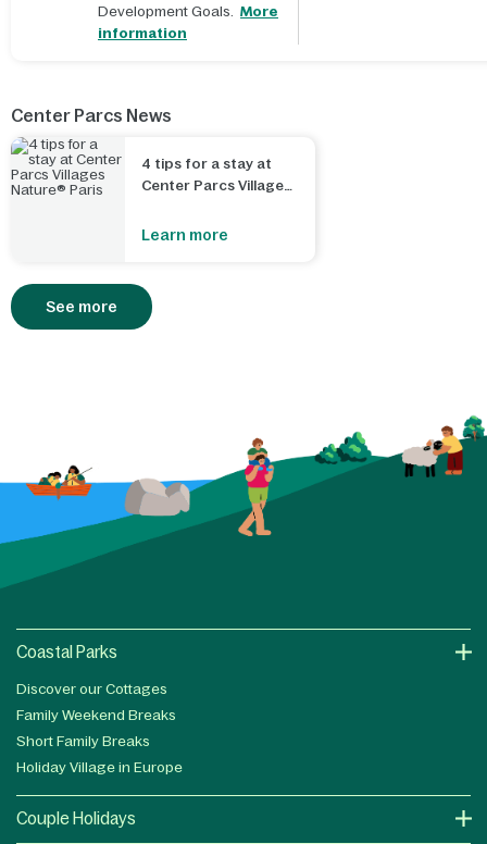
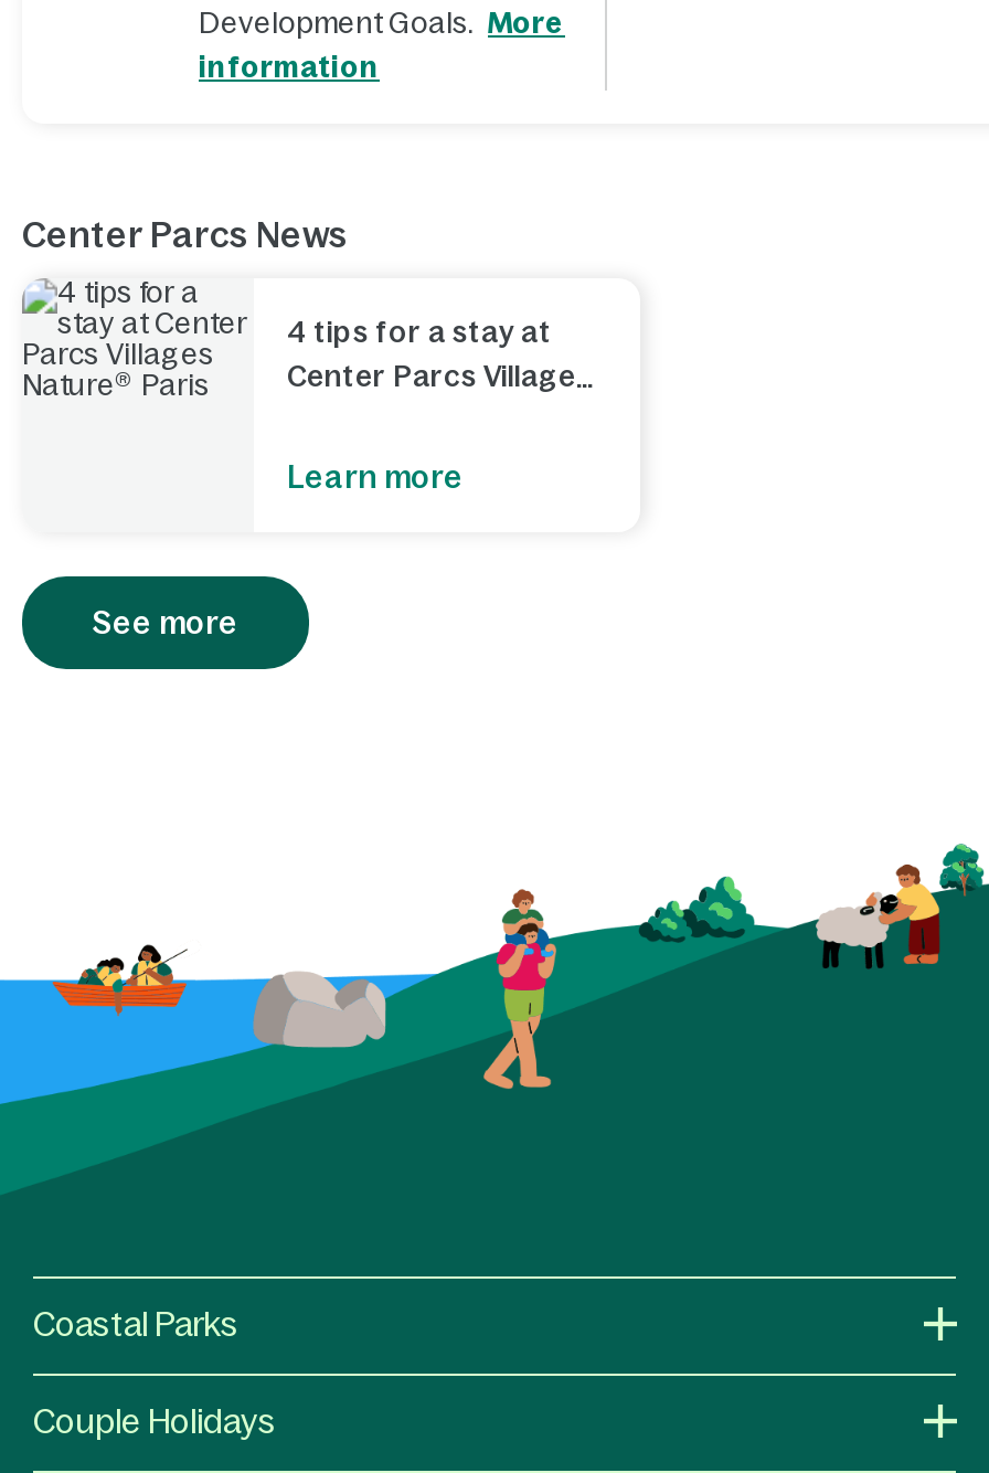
[16,681,183,775] Discover our Cottages | Family Weekend Breaks | Short Family Breaks | Holiday Village in Europe -> none

